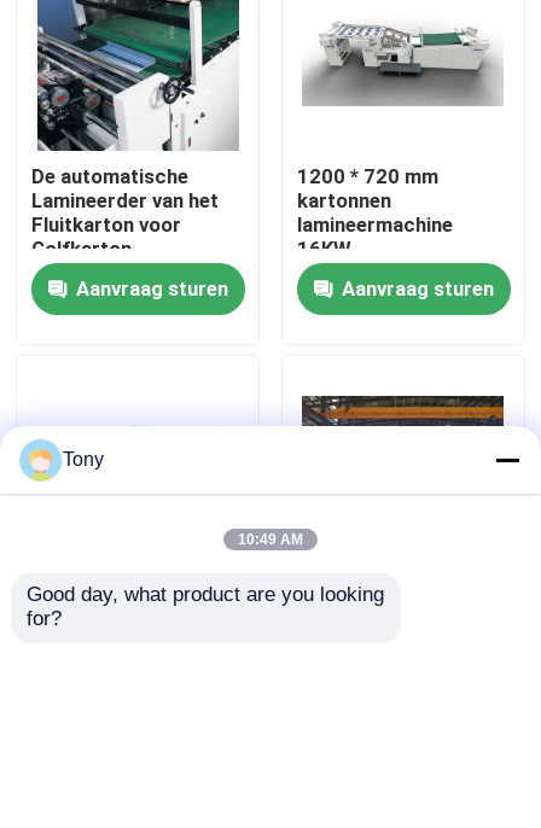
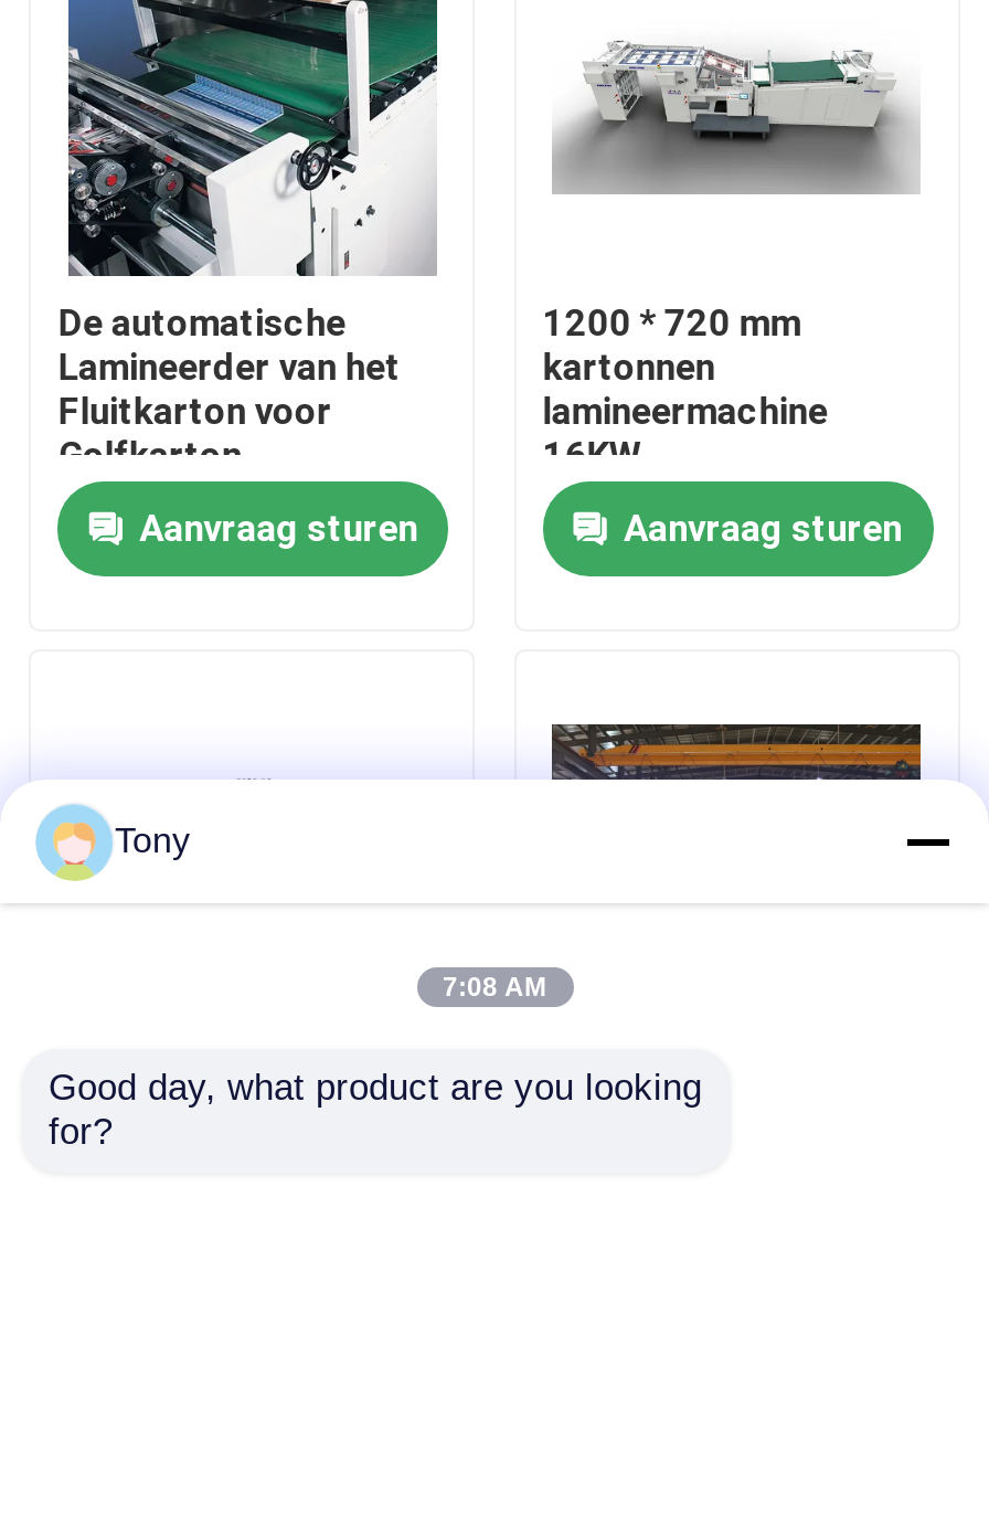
[238,531,303,548] 10:49 AM -> [443,972,546,1003] 7:08 AM

